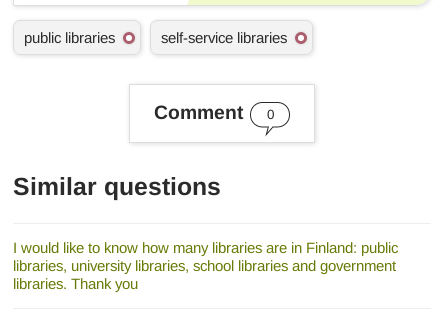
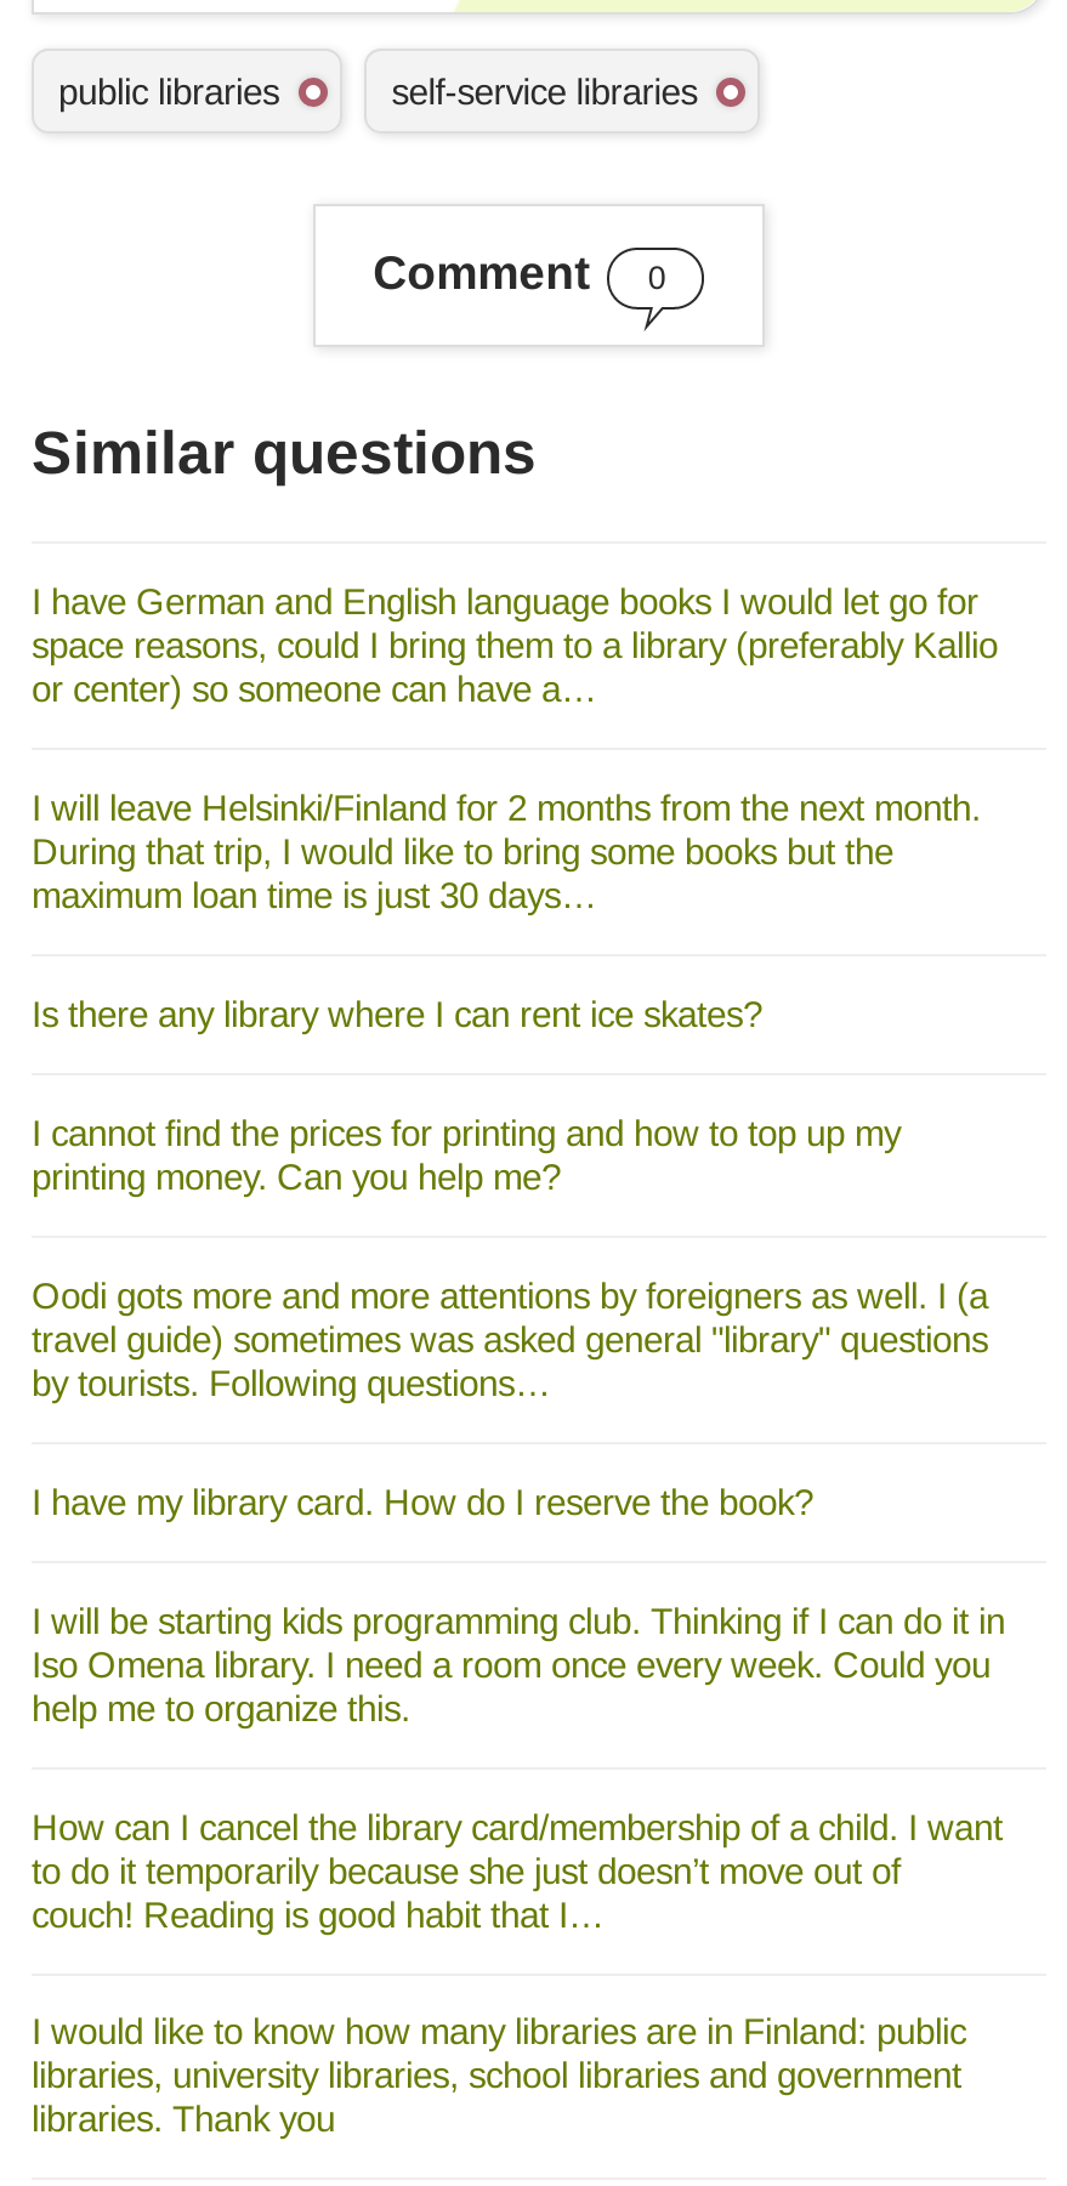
none -> [32,580,1005,1934] I have German and English language books I would let go for | space reasons, could I bring them to a library (preferably Kallio | or center) so someone can have a… | I will leave Helsinki/Finland for 2 months from the next month. | During that trip, I would like to bring some books but the | maximum loan time is just 30 days… | Is there any library where I can rent ice skates? | I cannot find the prices for printing and how to top up my | printing money. Can you help me? | Oodi gots more and more attentions by foreigners as well. I (a | travel guide) sometimes was asked general "library" questions | by tourists. Following questions… | I have my library card. How do I reserve the book? | I will be starting kids programming club. Thinking if I can do it in | Iso Omena library. I need a room once every week. Could you | help me to organize this. | How can I cancel the library card/membership of a child. I want | to do it temporarily because she just doesn’t move out of | couch! Reading is good habit that I…

